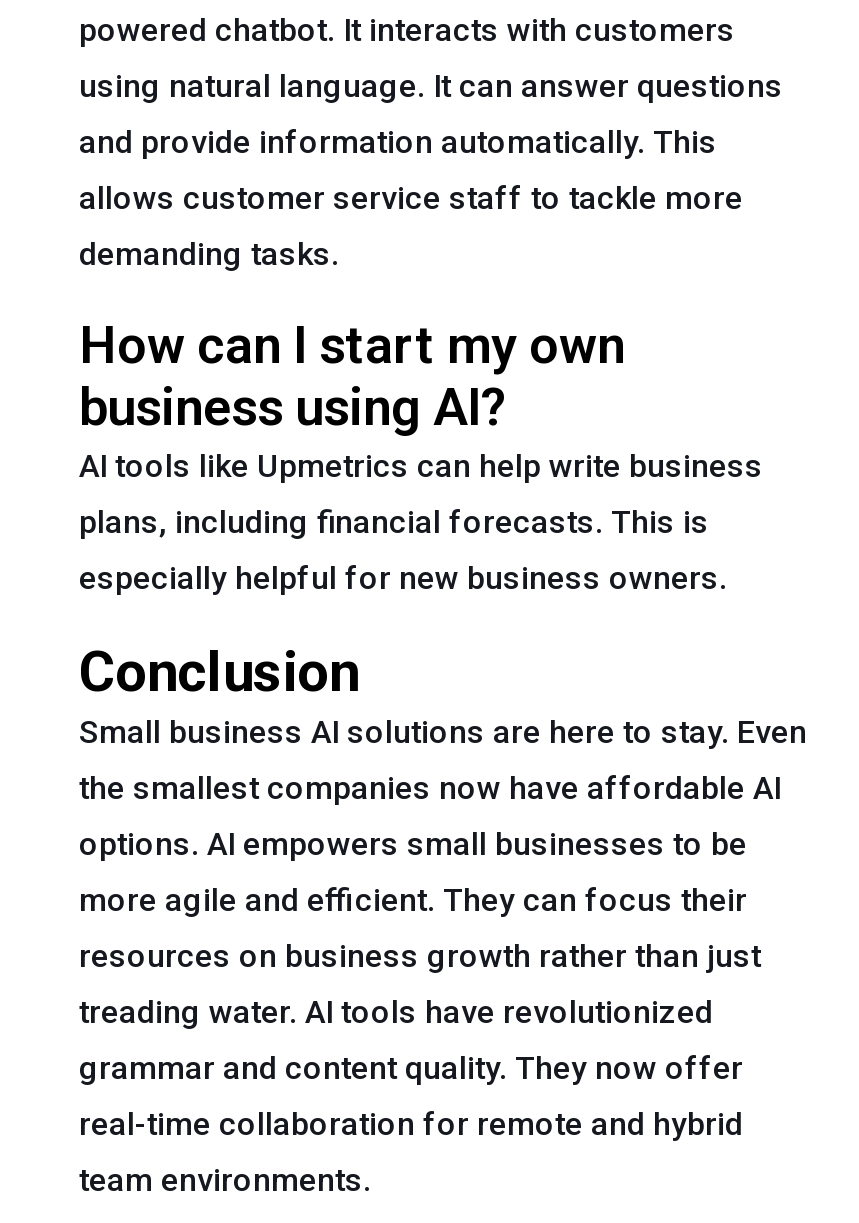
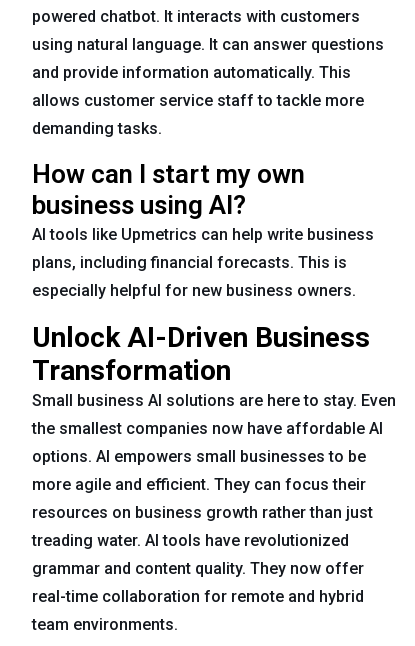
[79,639,359,705] Conclusion -> [32,321,370,387] Unlock AI-Driven Business | Transformation

